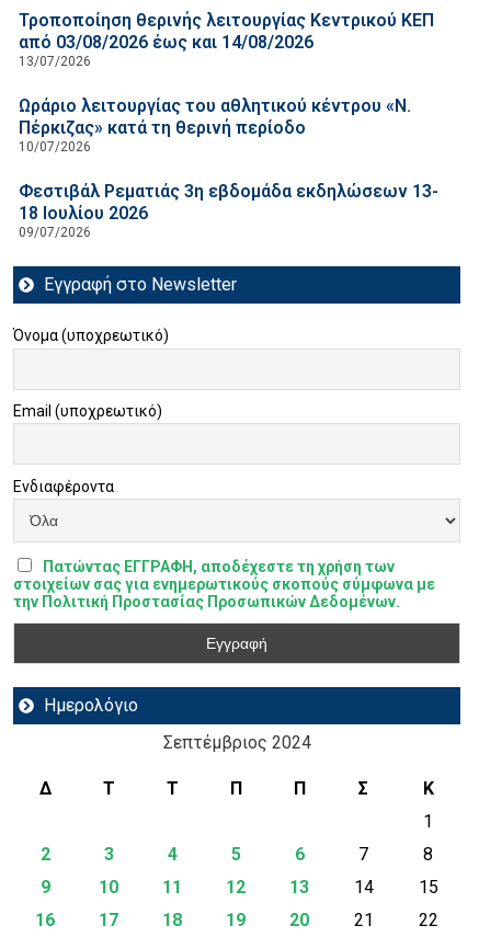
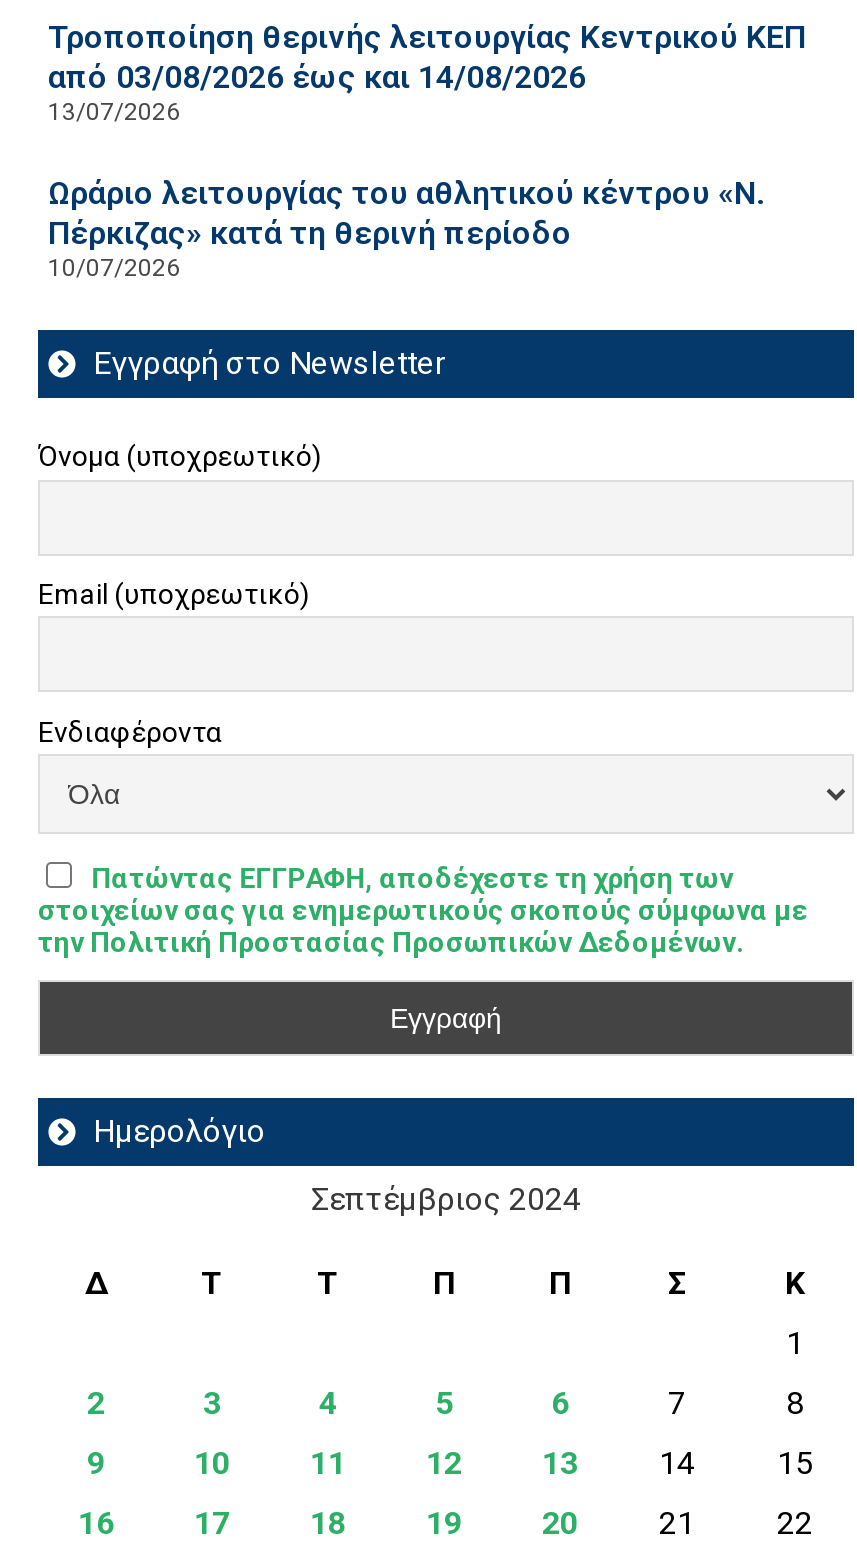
[19,181,438,240] Φεστιβάλ Ρεματιάς 3η εβδομάδα εκδηλώσεων 13- | 18 Ιουλίου 2026 | 09/07/2026 -> none

